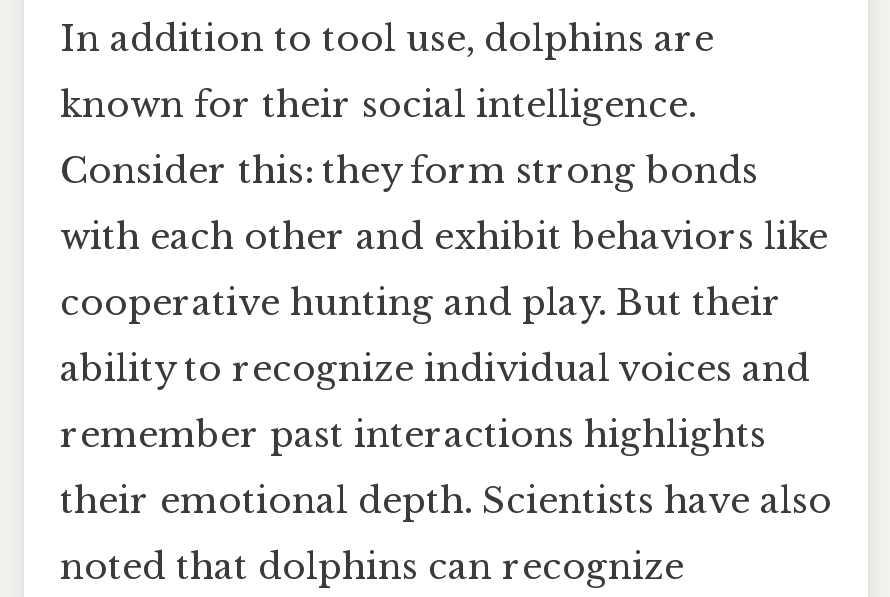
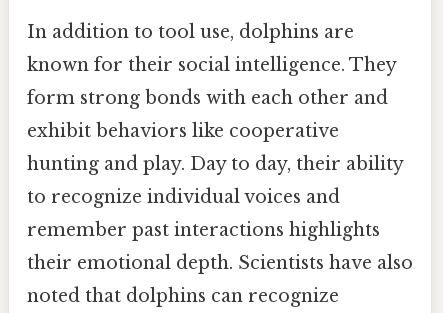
[60,82,696,126] known for their social intelligence. -> [27,53,396,75] known for their social intelligence. They
[60,148,758,192] Consider this: they form strong bonds -> [27,86,388,108] form strong bonds with each other and
[60,214,828,258] with each other and exhibit behaviors like -> [27,119,339,141] exhibit behaviors like cooperative
[60,280,782,324] cooperative hunting and play. But their -> [27,152,403,174] hunting and play. Day to day, their ability
[60,346,810,390] ability to recognize individual voices and -> [27,185,340,207] to recognize individual voices and

